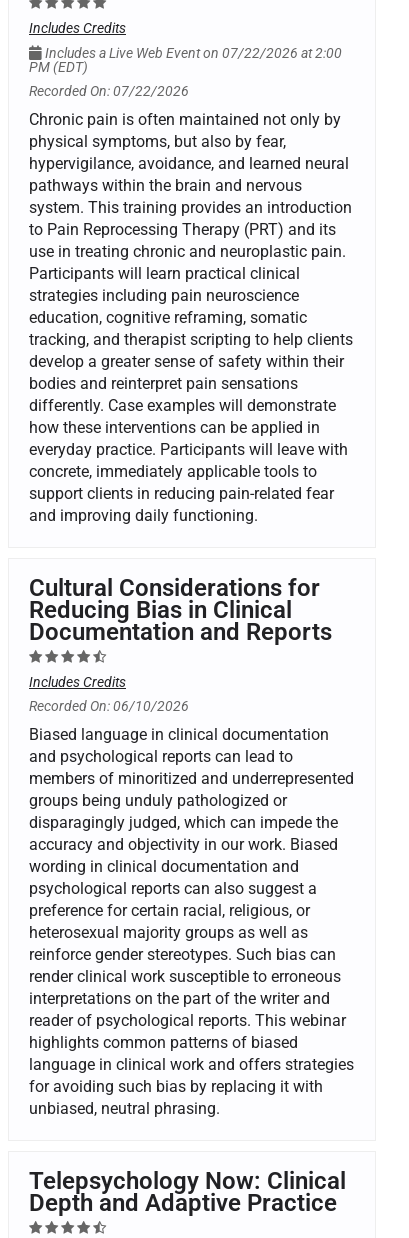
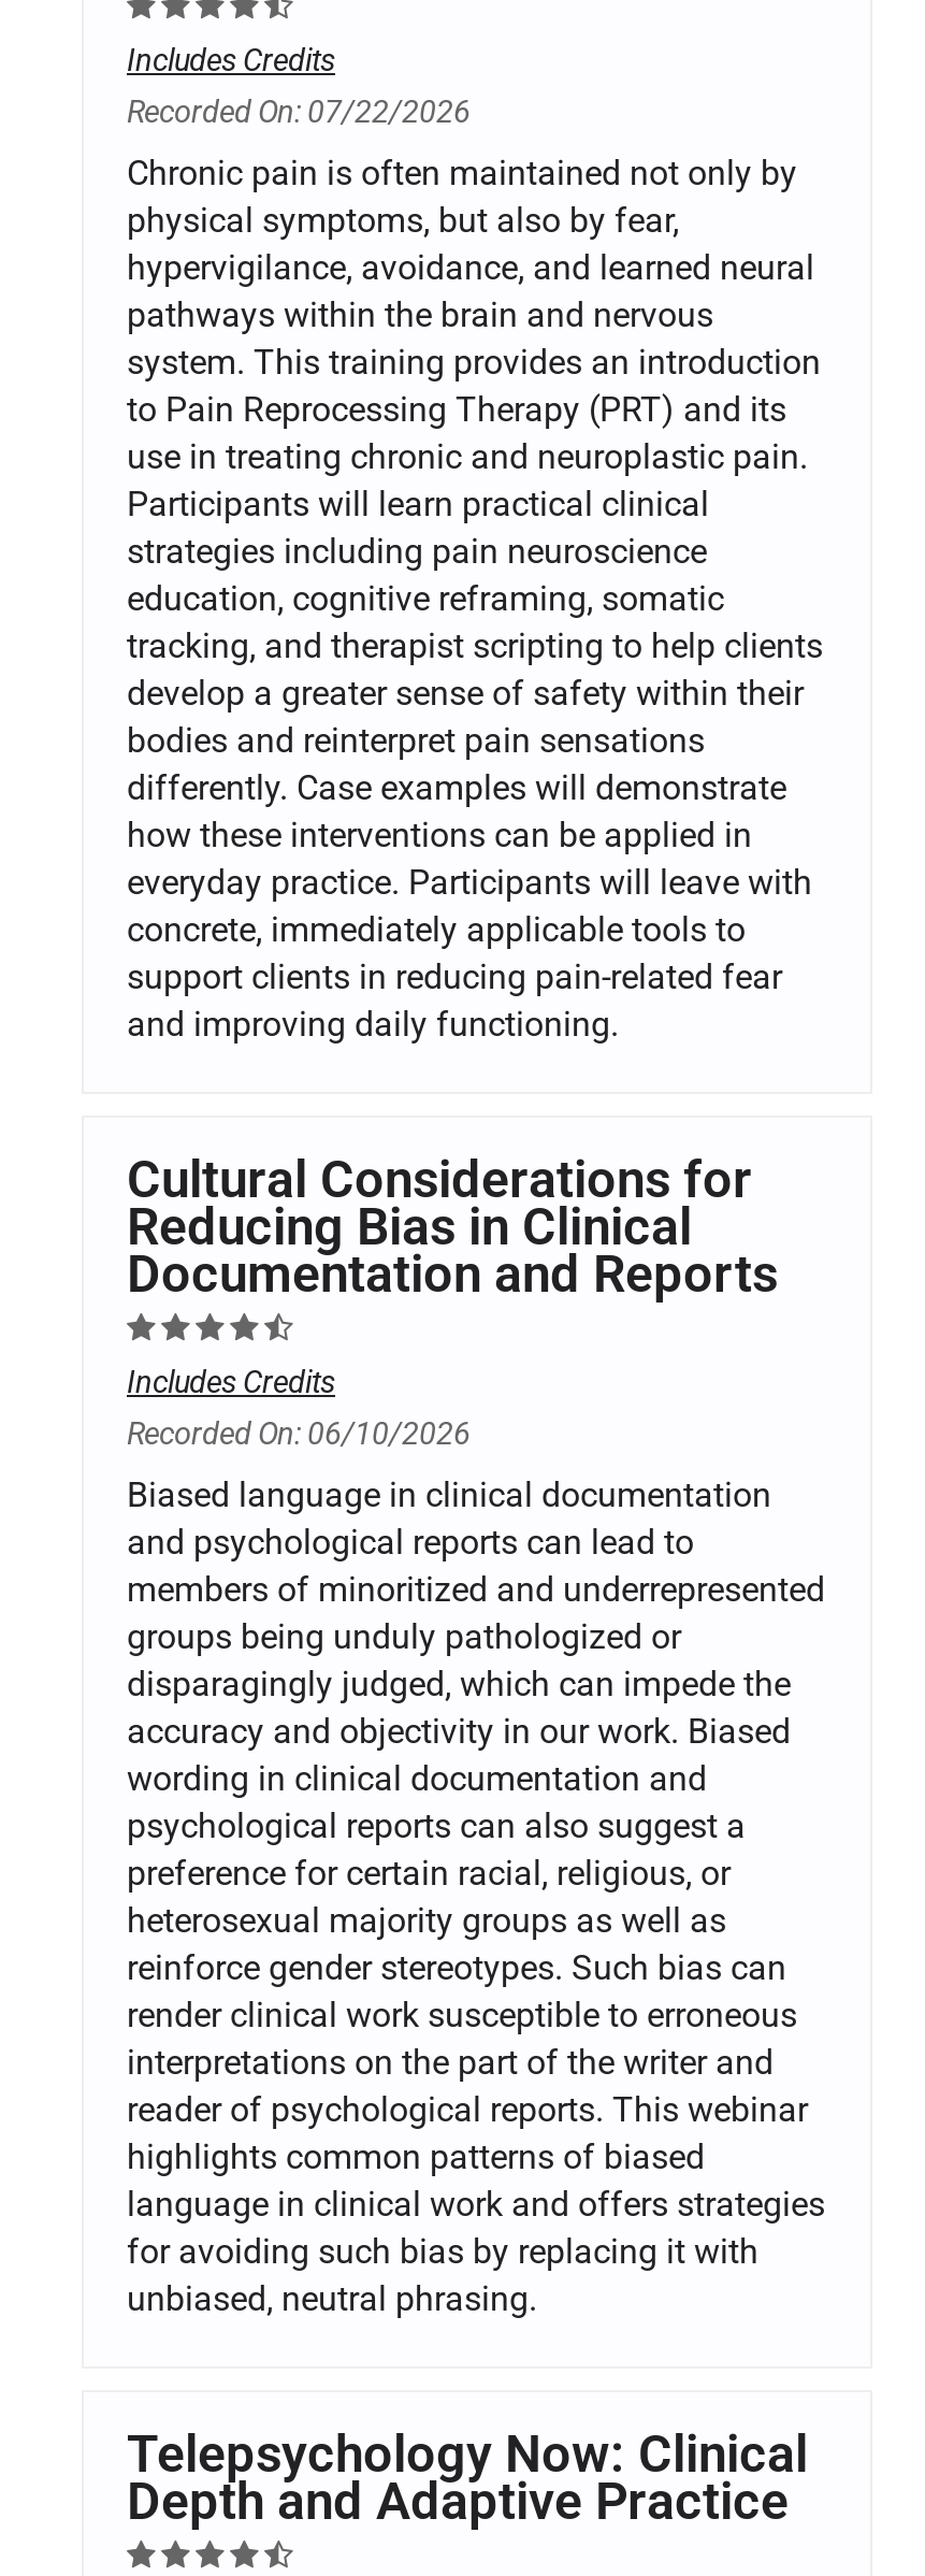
[29,45,342,76] Includes a Live Web Event on 07/22/2026 at 2:00 | PM (EDT) -> none

